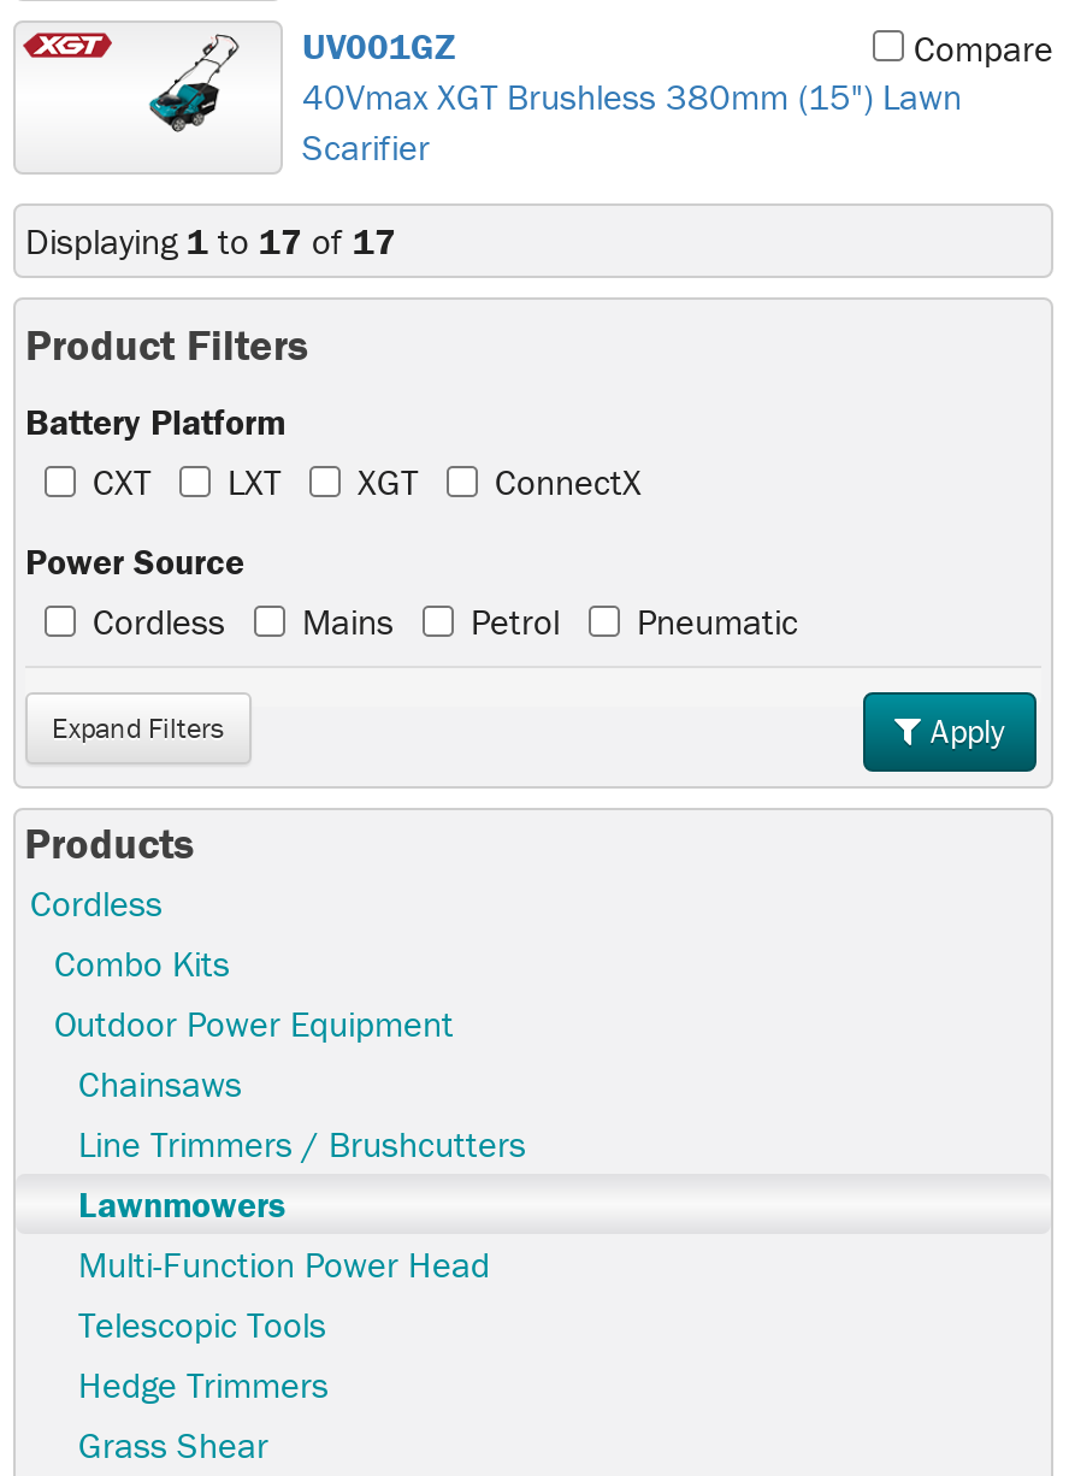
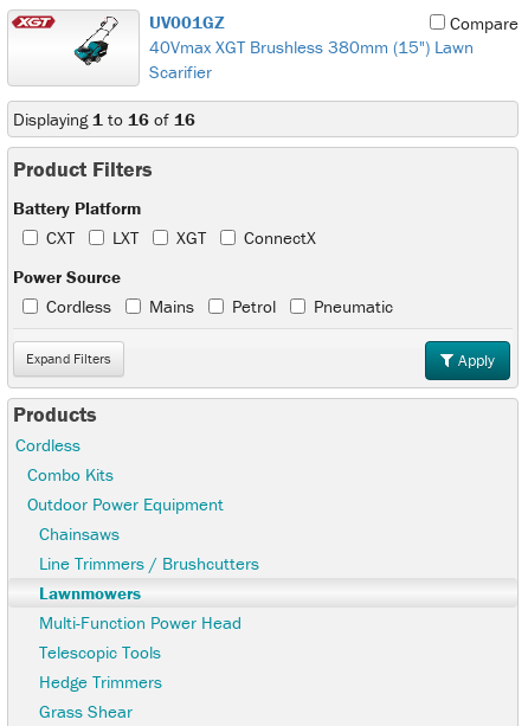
[25,218,396,264] Displaying 1 to 17 of 17 -> [13,107,195,130] Displaying 1 to 16 of 16

